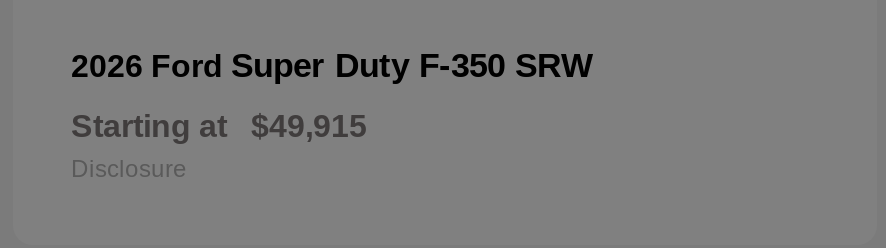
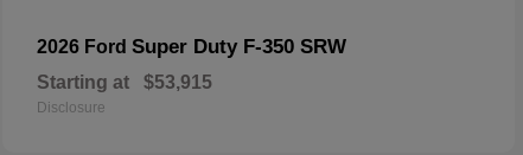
[71,109,367,143] Starting at $49,915 -> [37,72,212,92] Starting at $53,915

